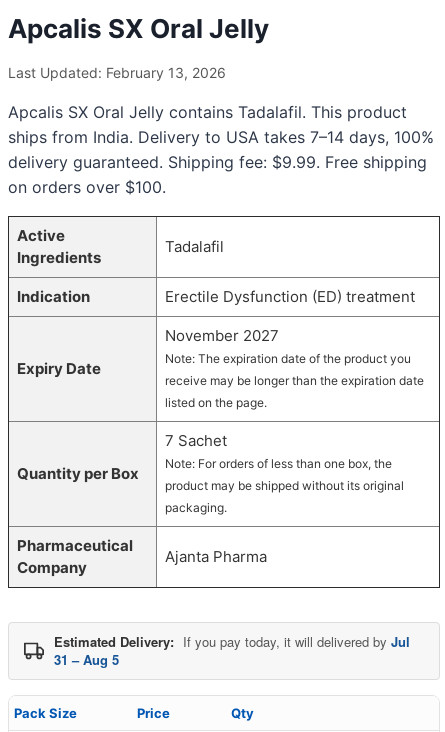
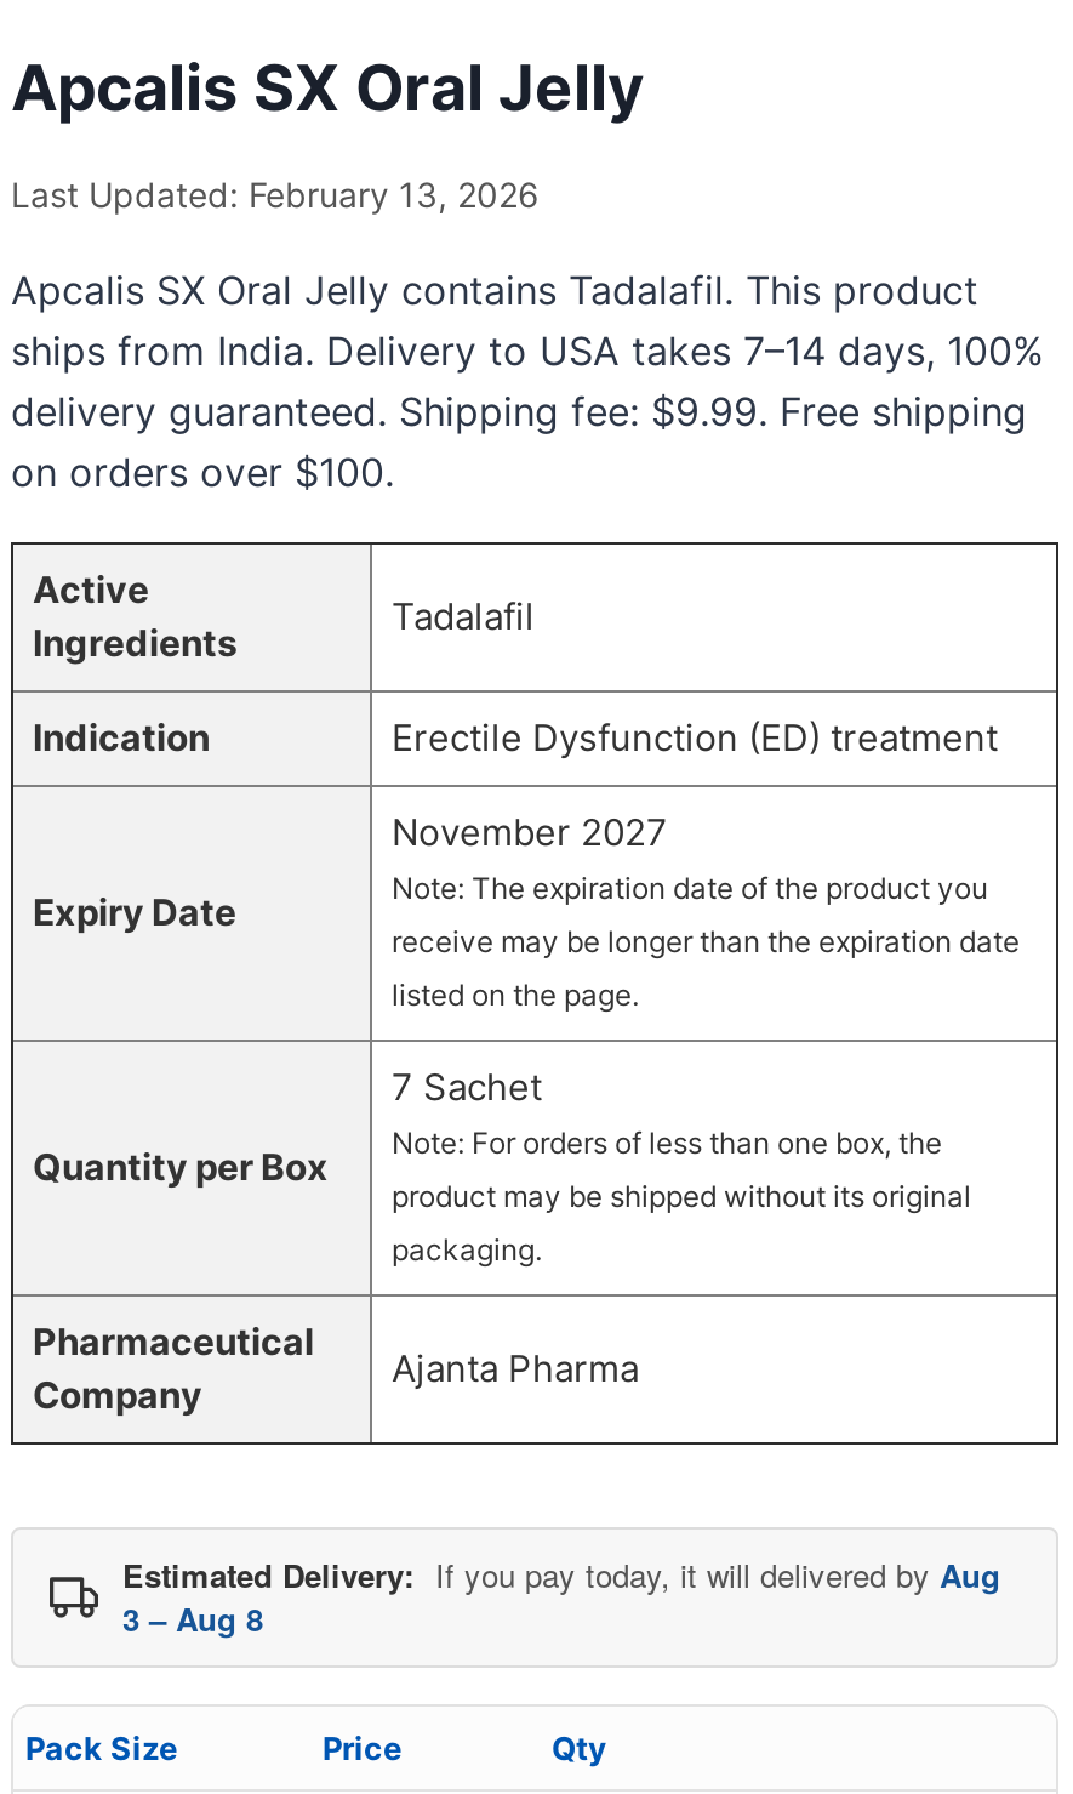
[54,632,410,651] Estimated Delivery: If you pay today, it will delivered by Jul -> [122,1552,1000,1598] Estimated Delivery: If you pay today, it will delivered by Aug
[54,650,119,669] 31 – Aug 5 -> [122,1596,263,1642] 3 – Aug 8

